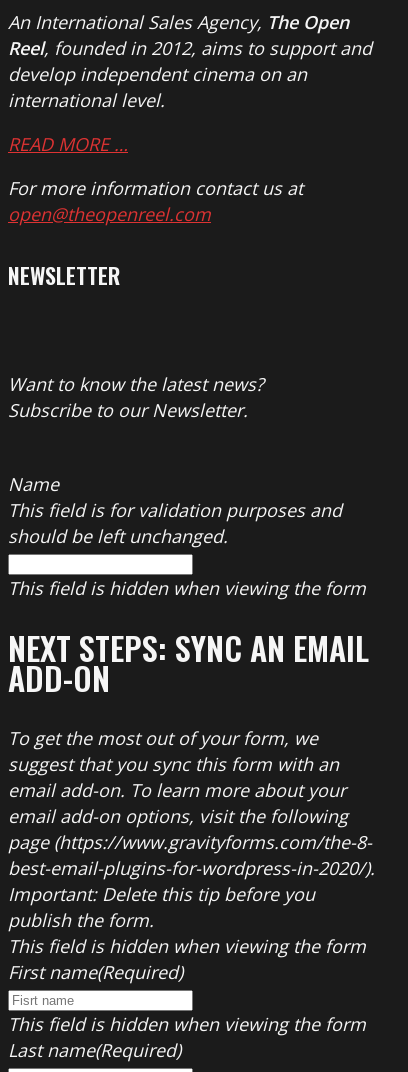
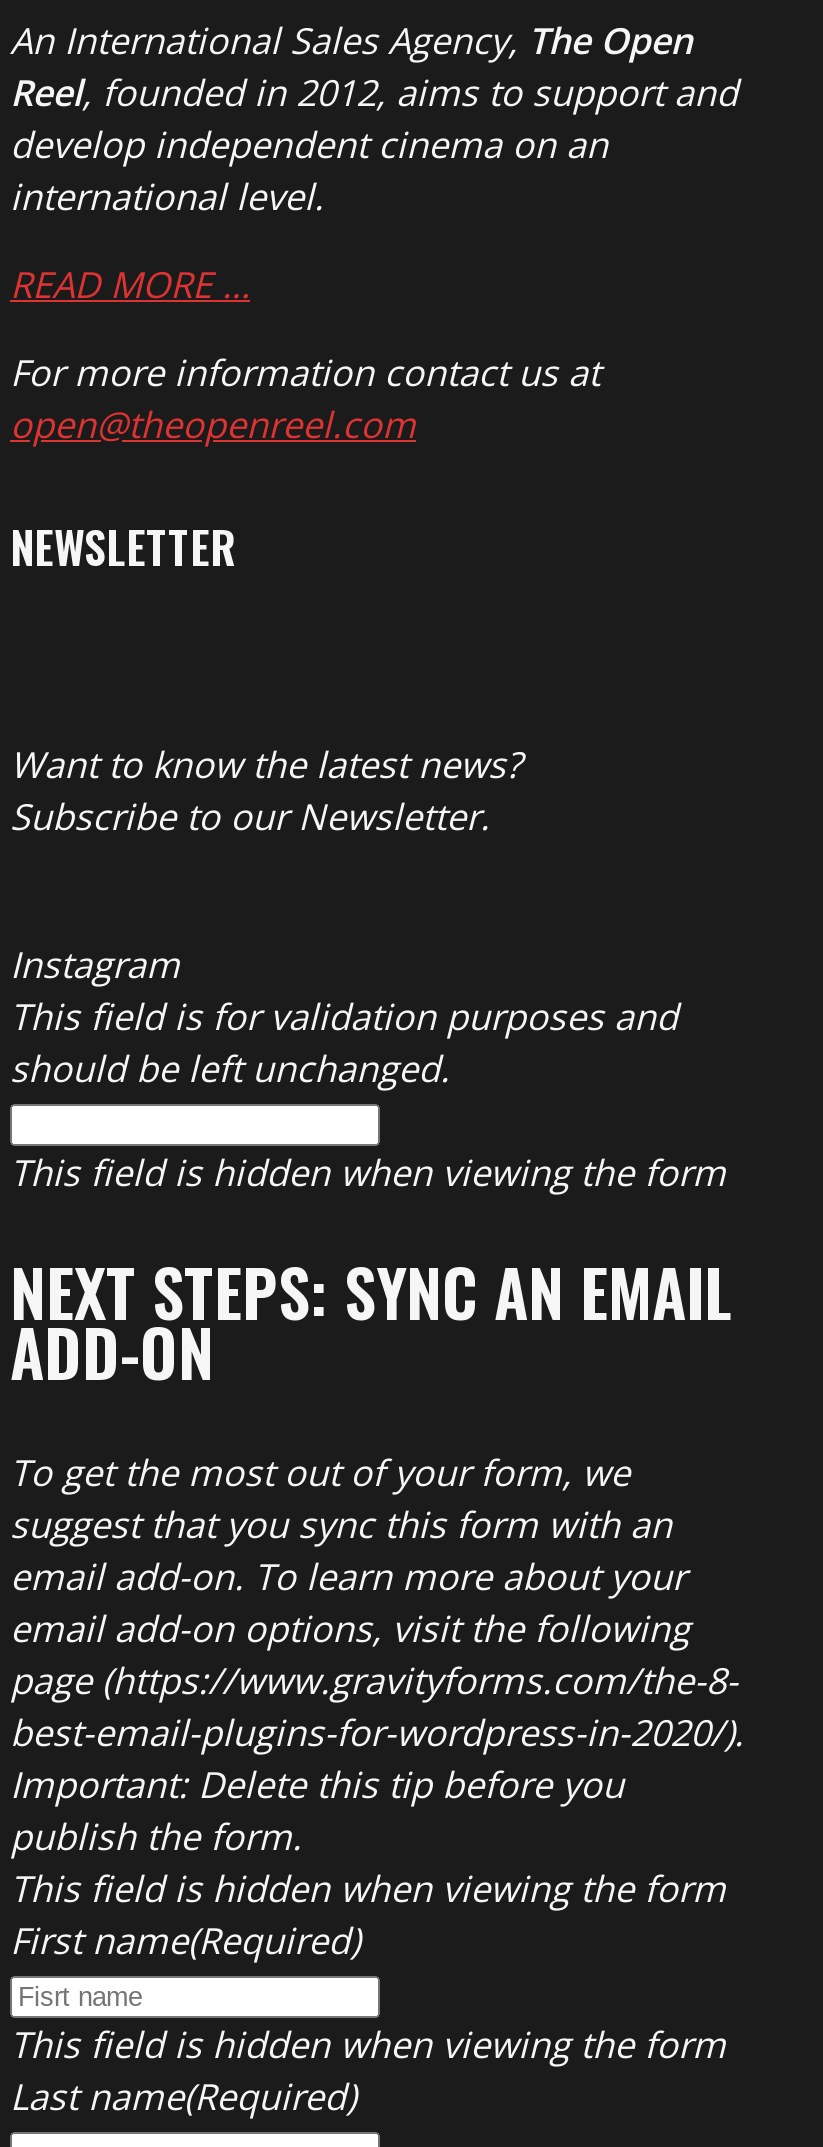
[8,472,59,496] Name -> [10,940,180,988] Instagram

